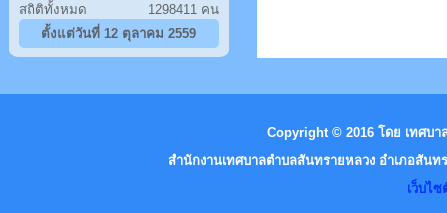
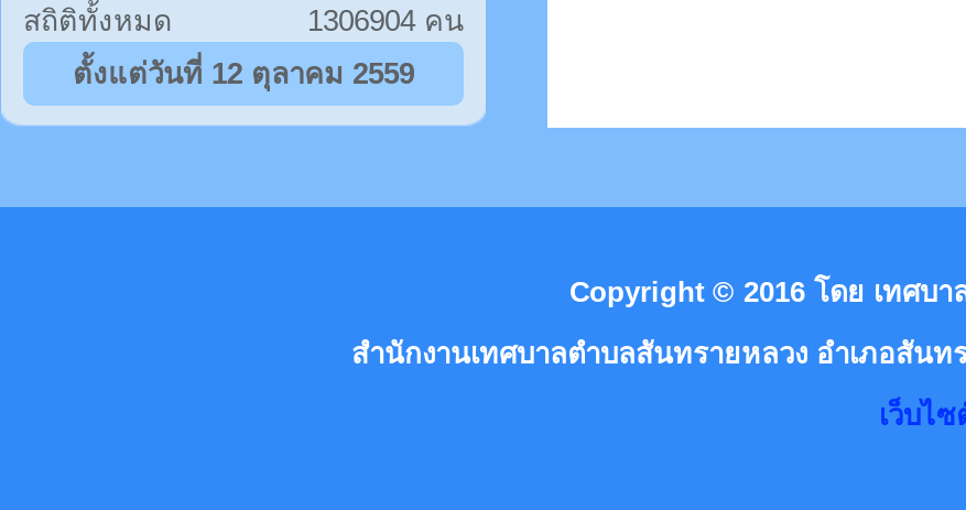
[148,2,219,17] 1298411 คน -> [307,4,464,37] 1306904 คน

